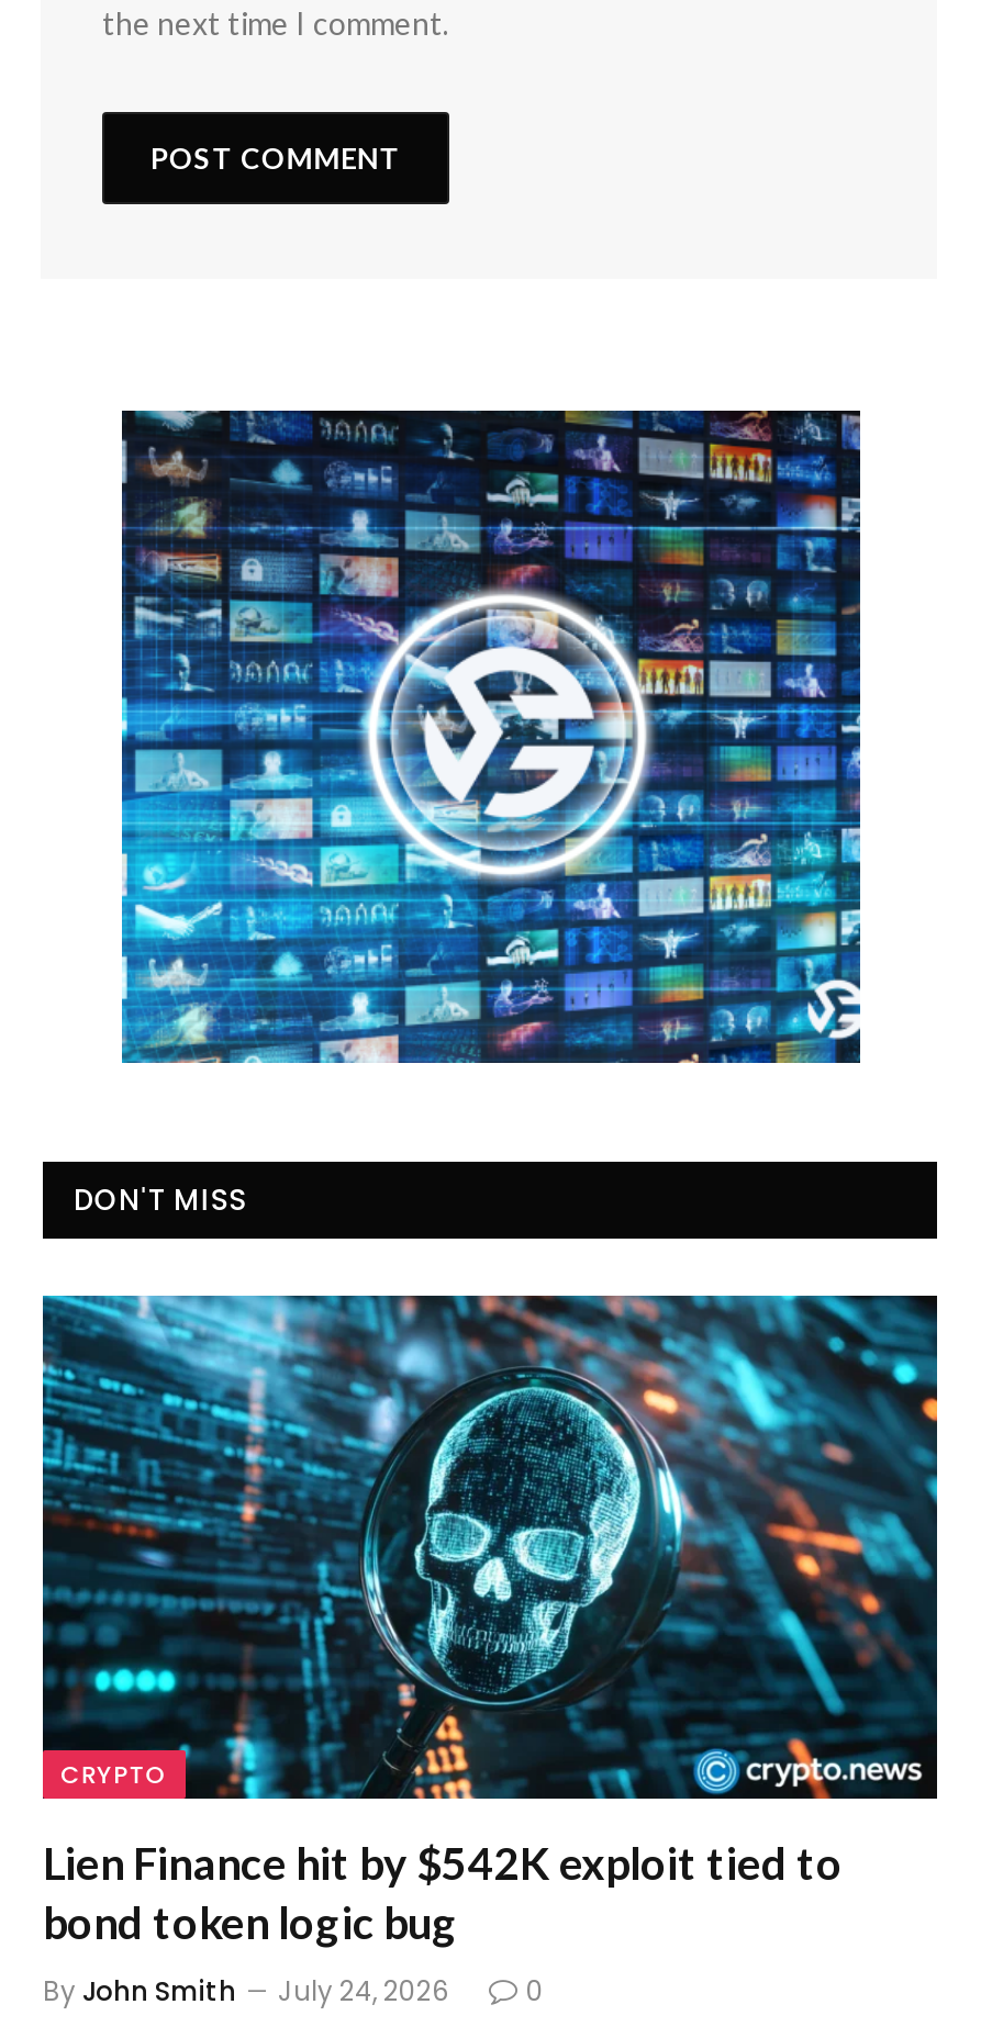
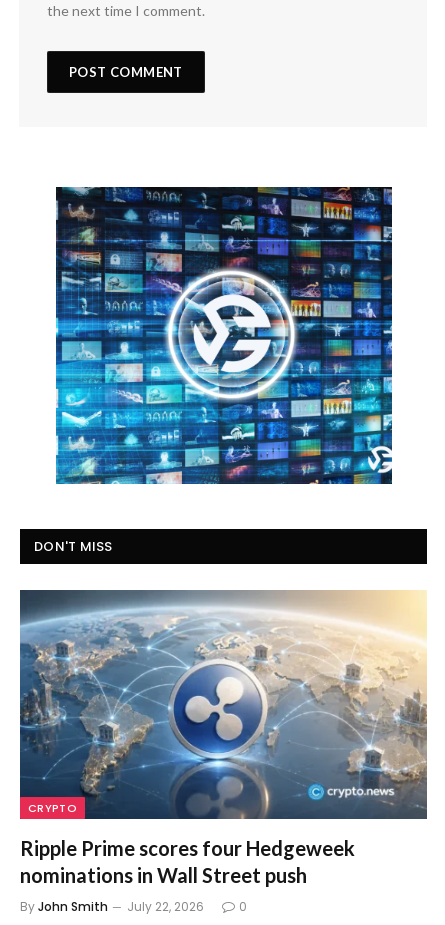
[41,1294,939,1947] [image] | Lien Finance hit by $542K exploit tied to | bond token logic bug -> [19,589,428,887] [image] | Ripple Prime scores four Hedgeweek | nominations in Wall Street push
[43,1971,449,2009] By John Smith July 24, 2026 -> [20,898,204,915] By John Smith July 22, 2026

